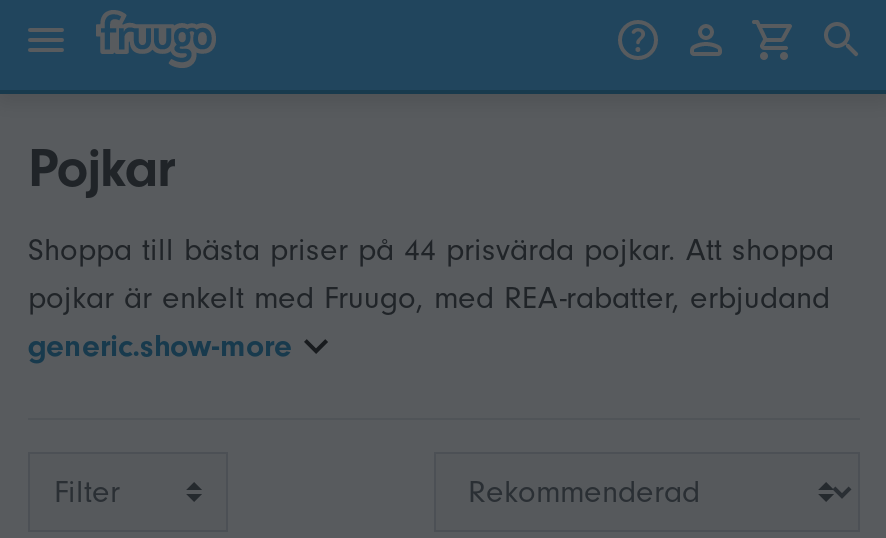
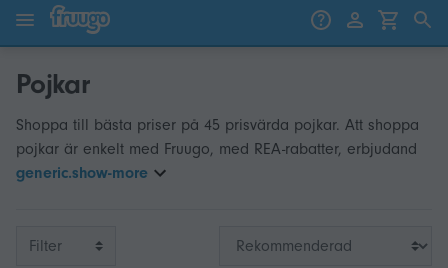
[28,232,834,268] Shoppa till bästa priser på 44 prisvärda pojkar. Att shoppa -> [16,116,419,134] Shoppa till bästa priser på 45 prisvärda pojkar. Att shoppa

